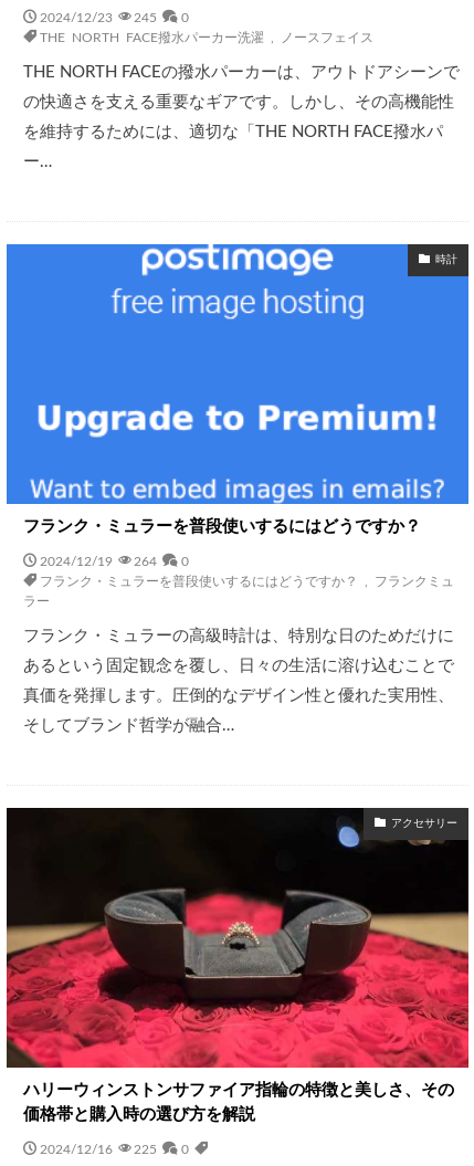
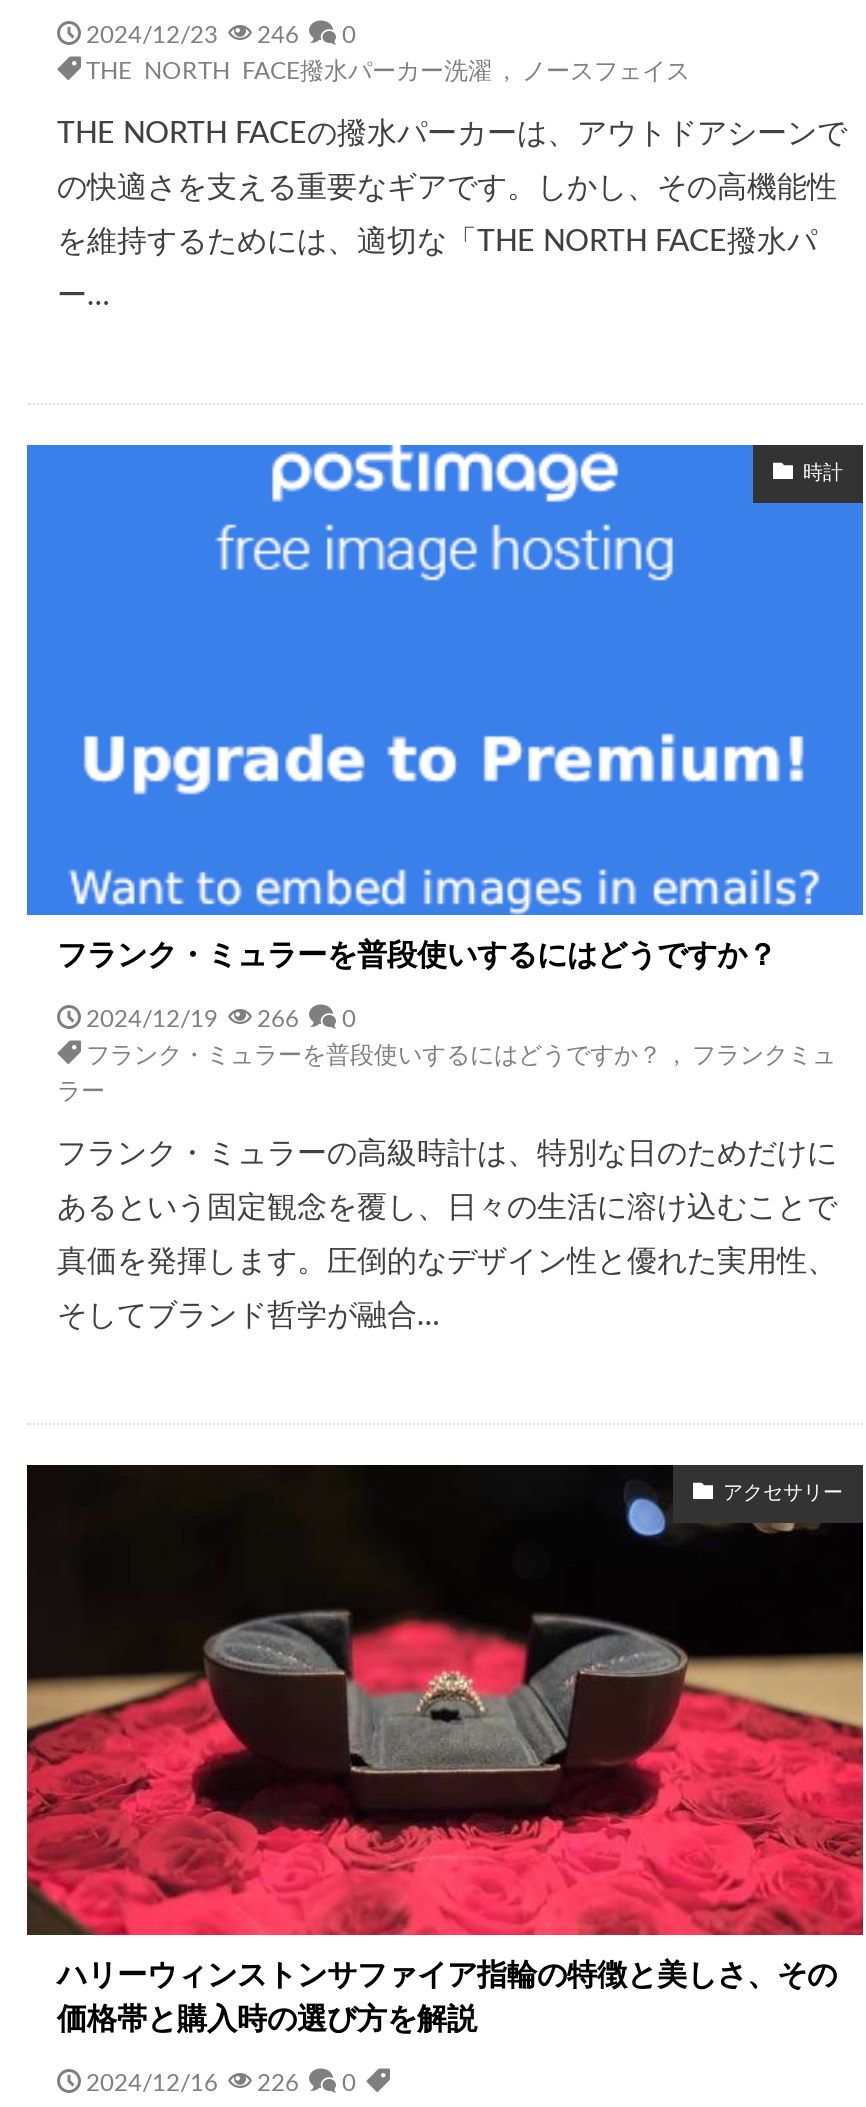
[39,10,188,23] 2024/12/23 245 0 -> [86,20,356,44] 2024/12/23 246 0
[39,553,188,567] 2024/12/19 264 0 -> [86,1005,356,1029] 2024/12/19 266 0
[39,1142,188,1155] 2024/12/16 225 0 -> [86,2069,356,2093] 2024/12/16 226 0

